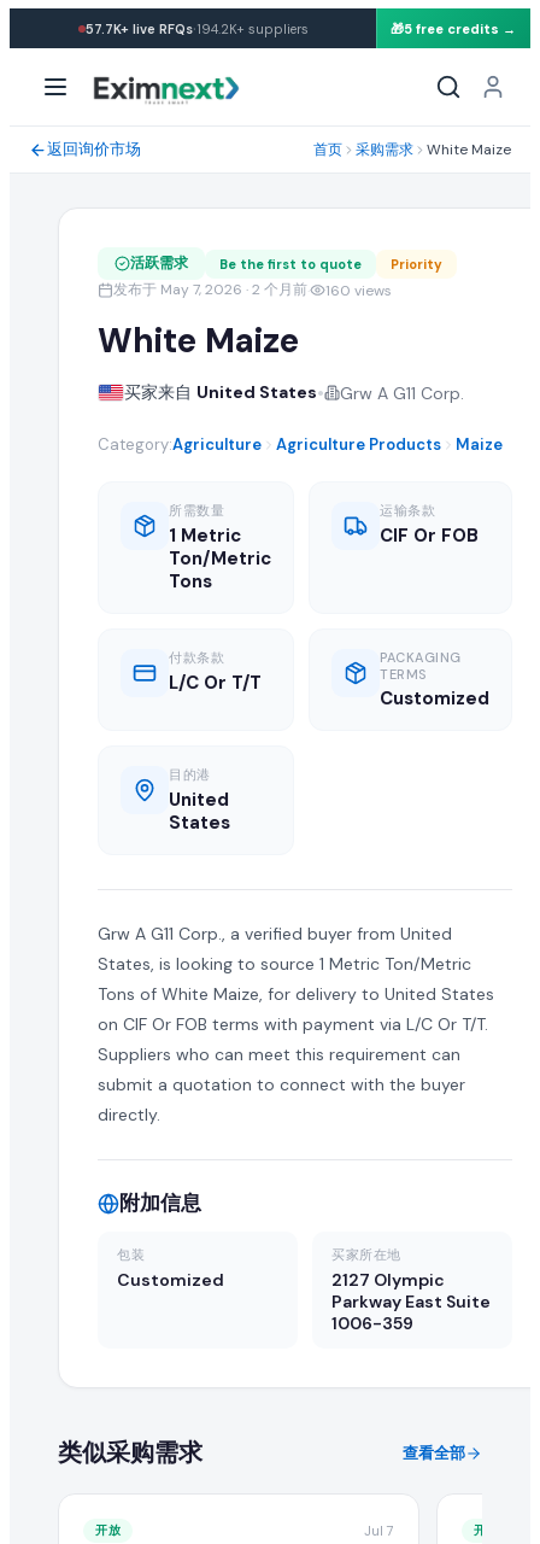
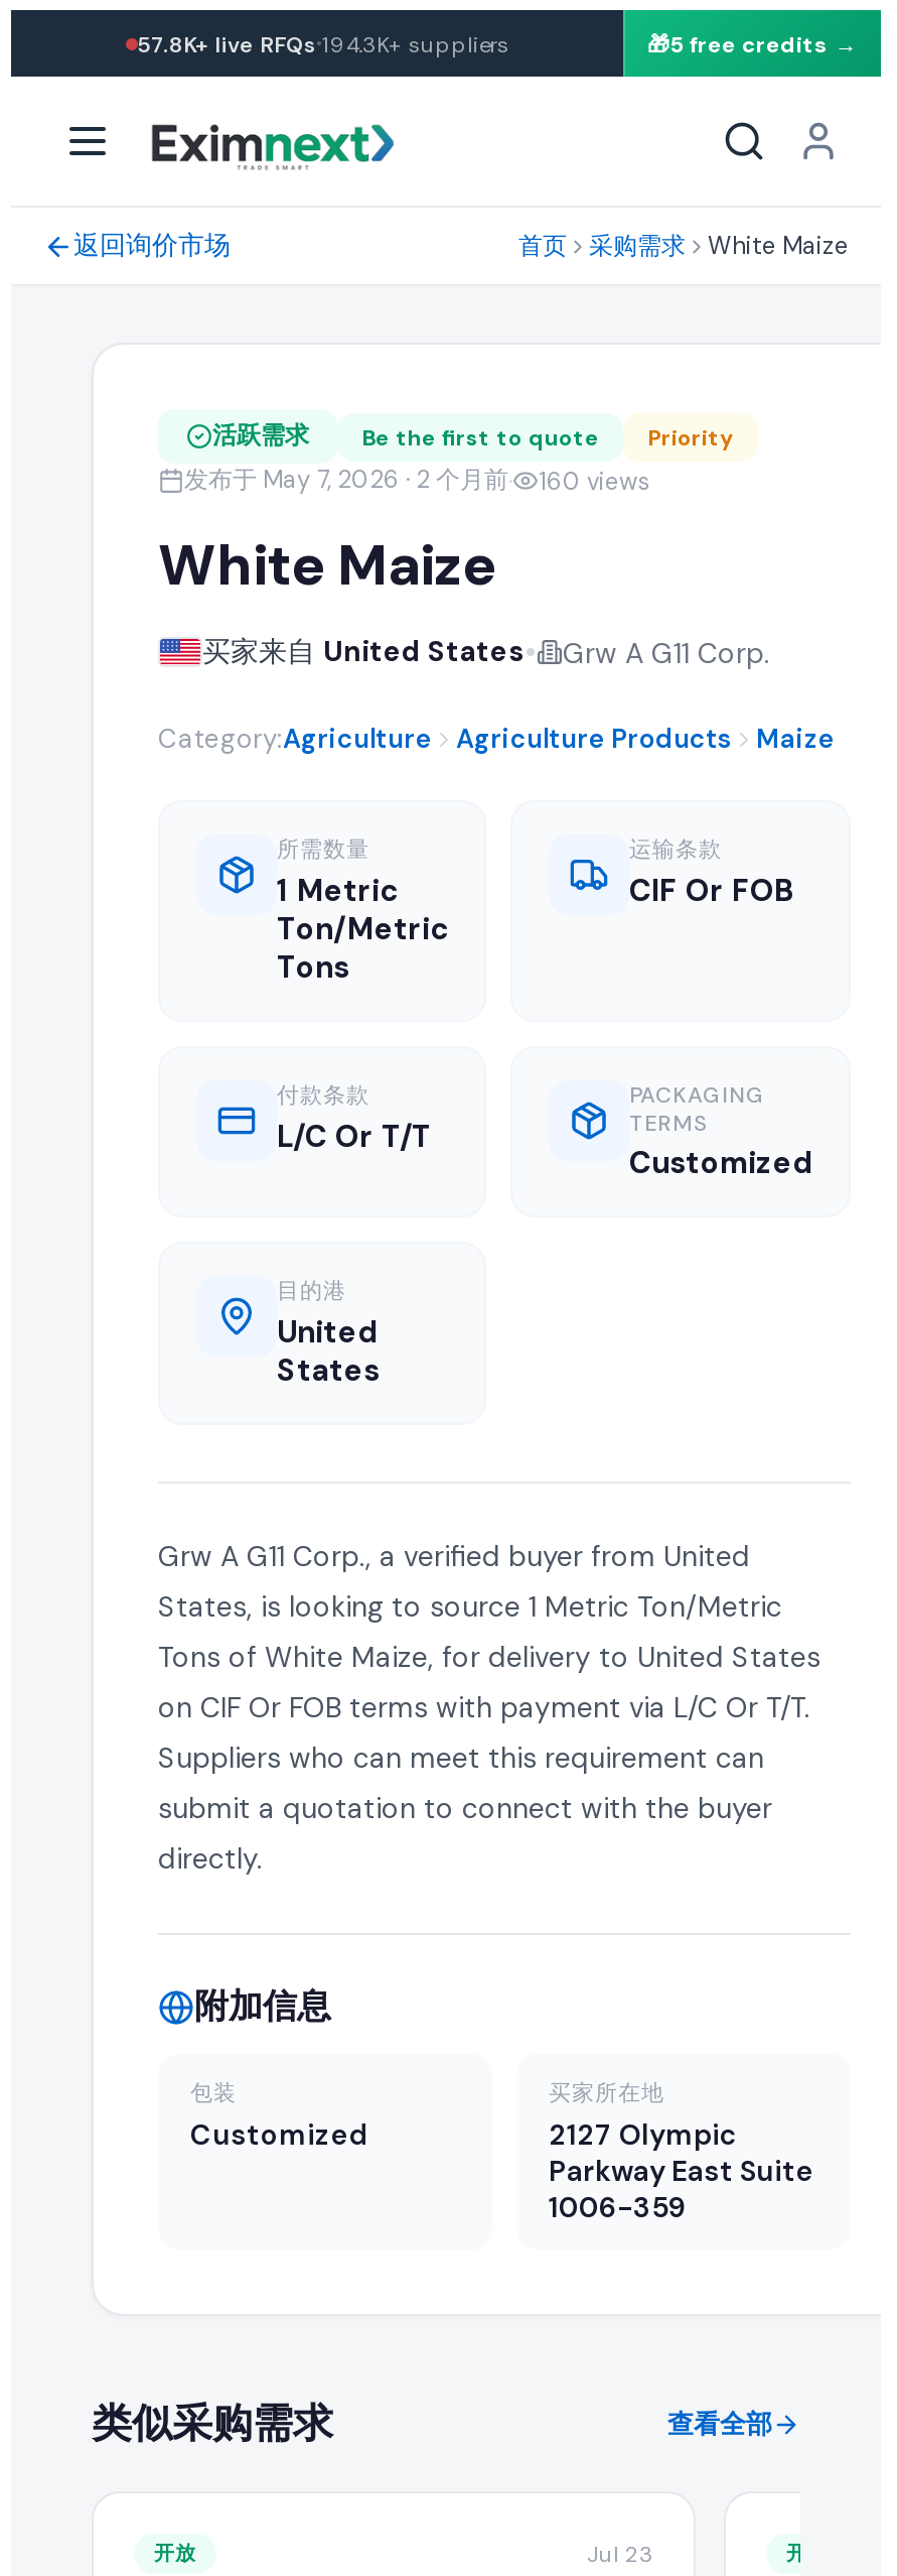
[85,16,308,41] 57.7K+ live RFQs·194.2K+ suppliers -> [137,22,509,65] 57.8K+ live RFQs·194.3K+ suppliers
[364,1522,394,1539] Jul 7 -> [587,2540,653,2568] Jul 23

